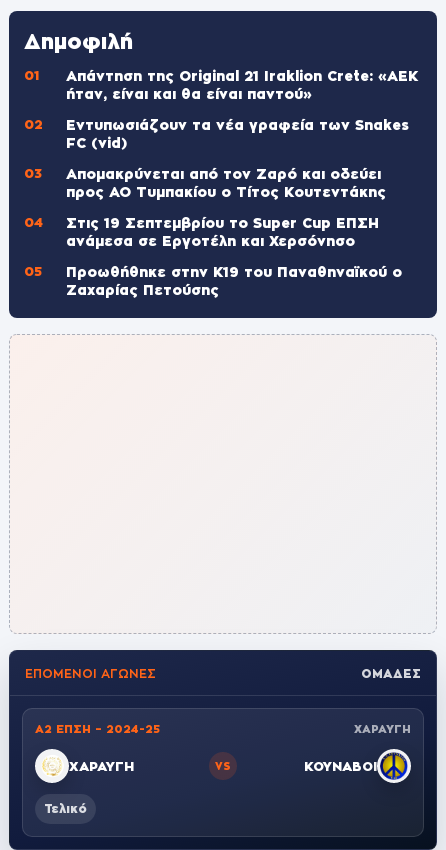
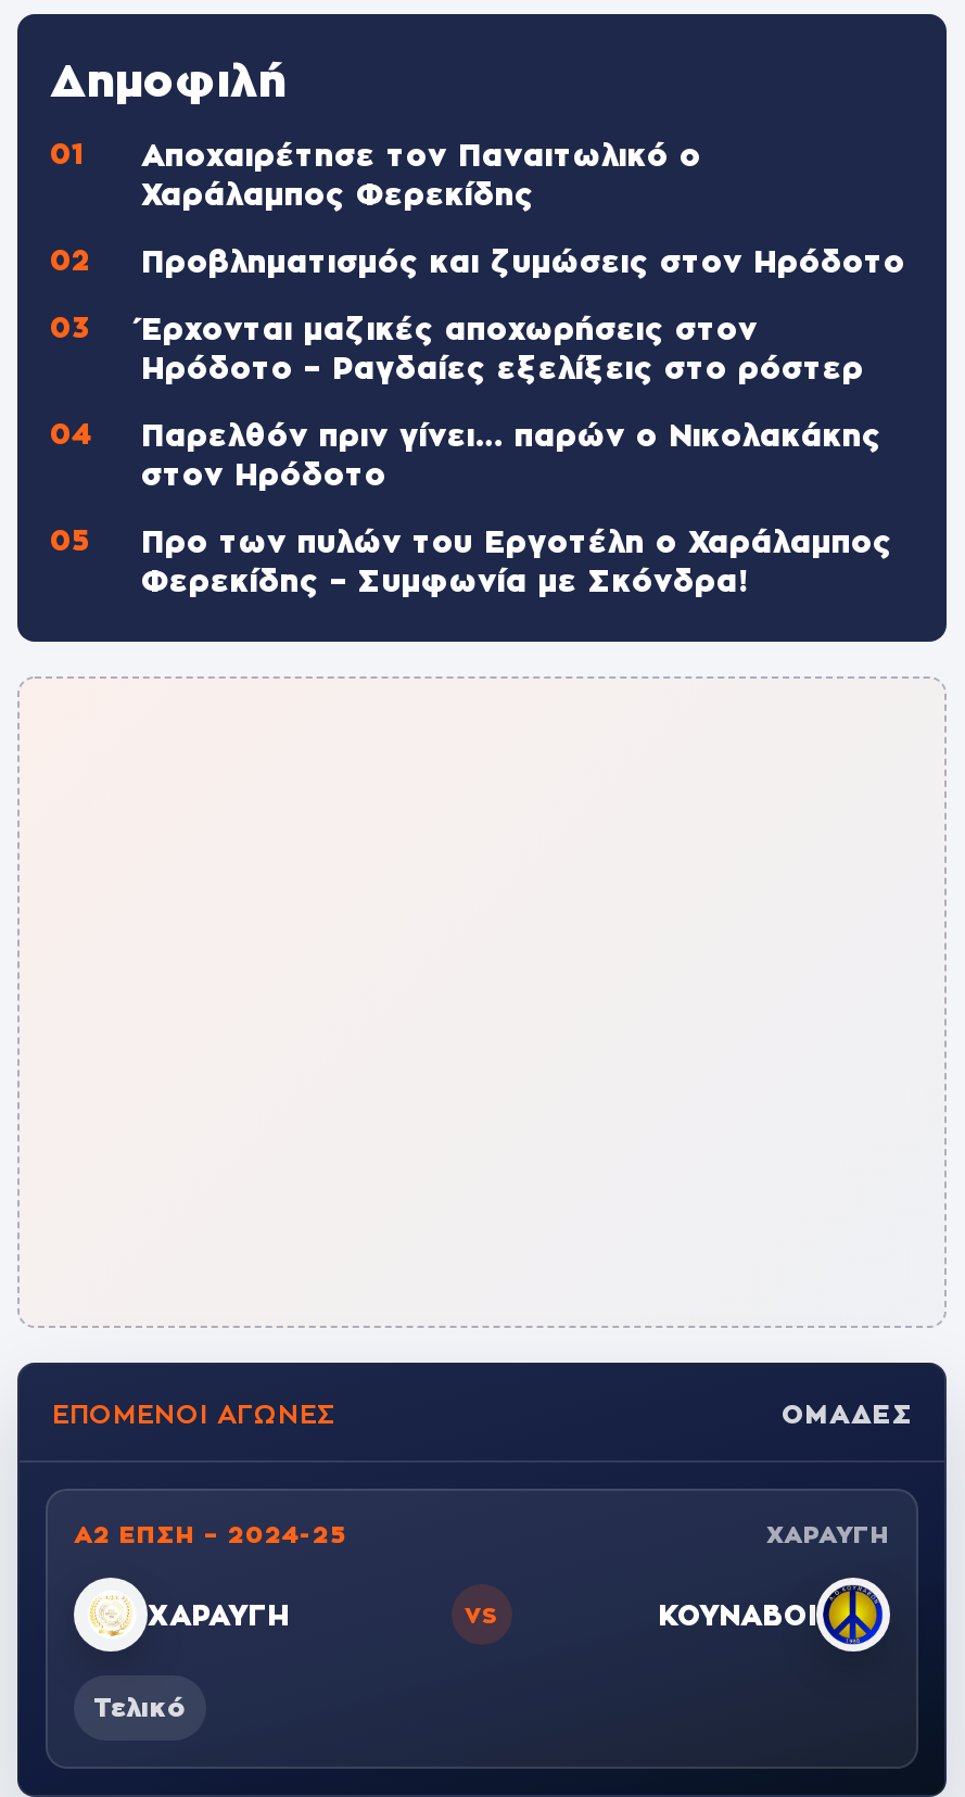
[66,68,418,101] Απάντηση της Original 21 Iraklion Crete: «ΑΕΚ | ήταν, είναι και θα είναι παντού» -> [141,138,701,210] Αποχαιρέτησε τον Παναιτωλικό ο | Χαράλαμπος Φερεκίδης
[66,117,409,150] Εντυπωσιάζουν τα νέα γραφεία των Snakes | FC (vid) -> [141,244,905,277] Προβληματισμός και ζυμώσεις στον Ηρόδοτο
[66,166,386,199] Απομακρύνεται από τον Ζαρό και οδεύει | προς ΑΟ Τυμπακίου ο Τίτος Κουτεντάκης -> [141,312,864,383] Έρχονται μαζικές αποχωρήσεις στον | Ηρόδοτο – Ραγδαίες εξελίξεις στο ρόστερ
[66,215,379,248] Στις 19 Σεπτεμβρίου το Super Cup ΕΠΣΗ | ανάμεσα σε Εργοτέλη και Χερσόνησο -> [141,418,881,490] Παρελθόν πριν γίνει… παρών ο Νικολακάκης | στον Ηρόδοτο
[66,264,402,297] Προωθήθηκε στην Κ19 του Παναθηναϊκού ο | Ζαχαρίας Πετούσης -> [141,524,892,596] Προ των πυλών του Εργοτέλη ο Χαράλαμπος | Φερεκίδης – Συμφωνία με Σκόνδρα!

